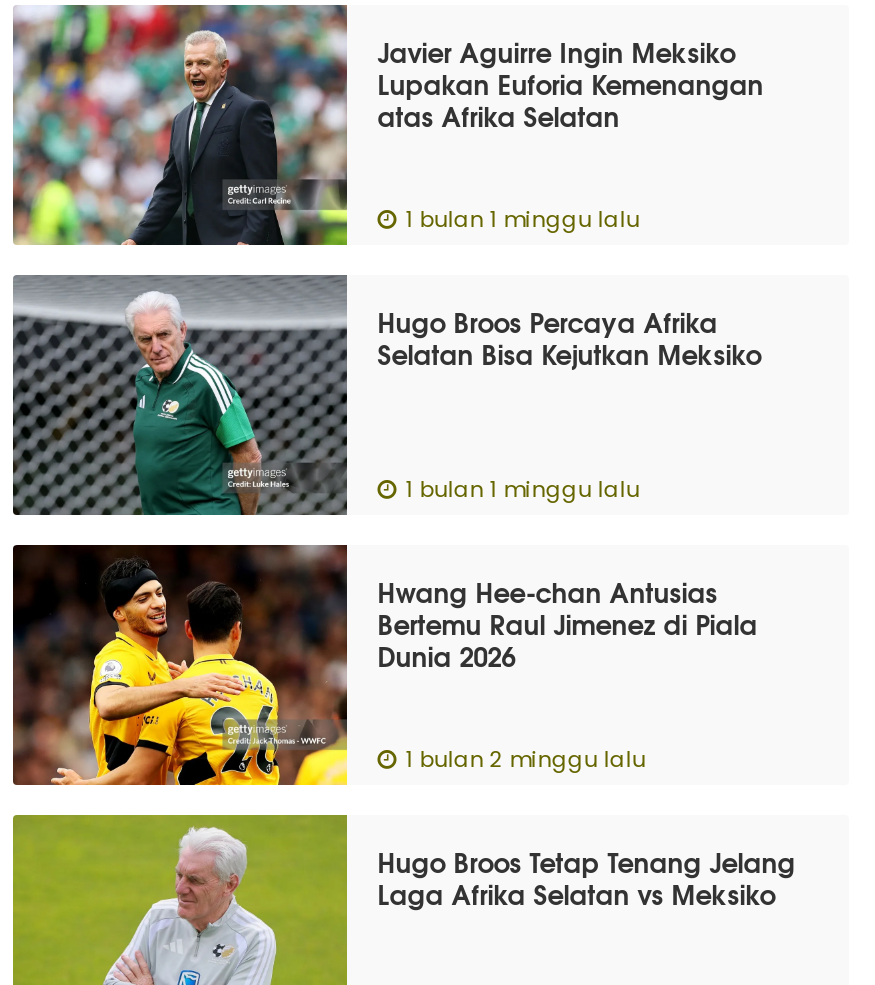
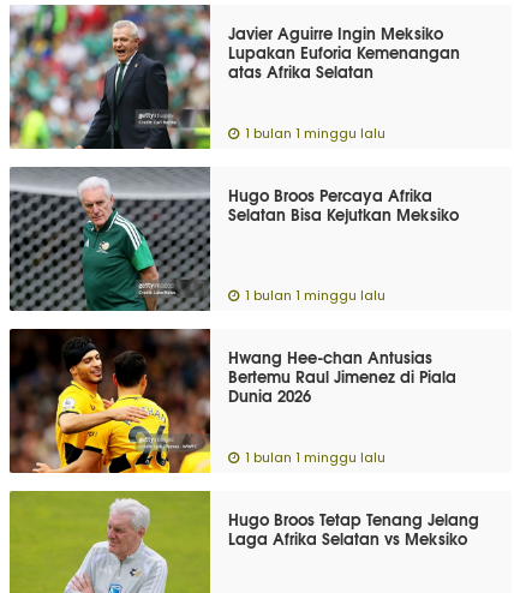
[405,749,645,771] 1 bulan 2 minggu lalu -> [245,451,386,465] 1 bulan 1 minggu lalu

